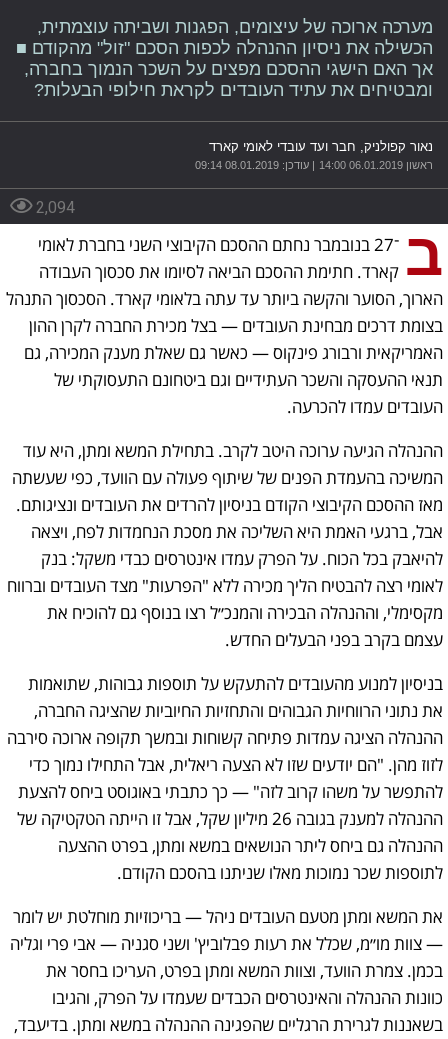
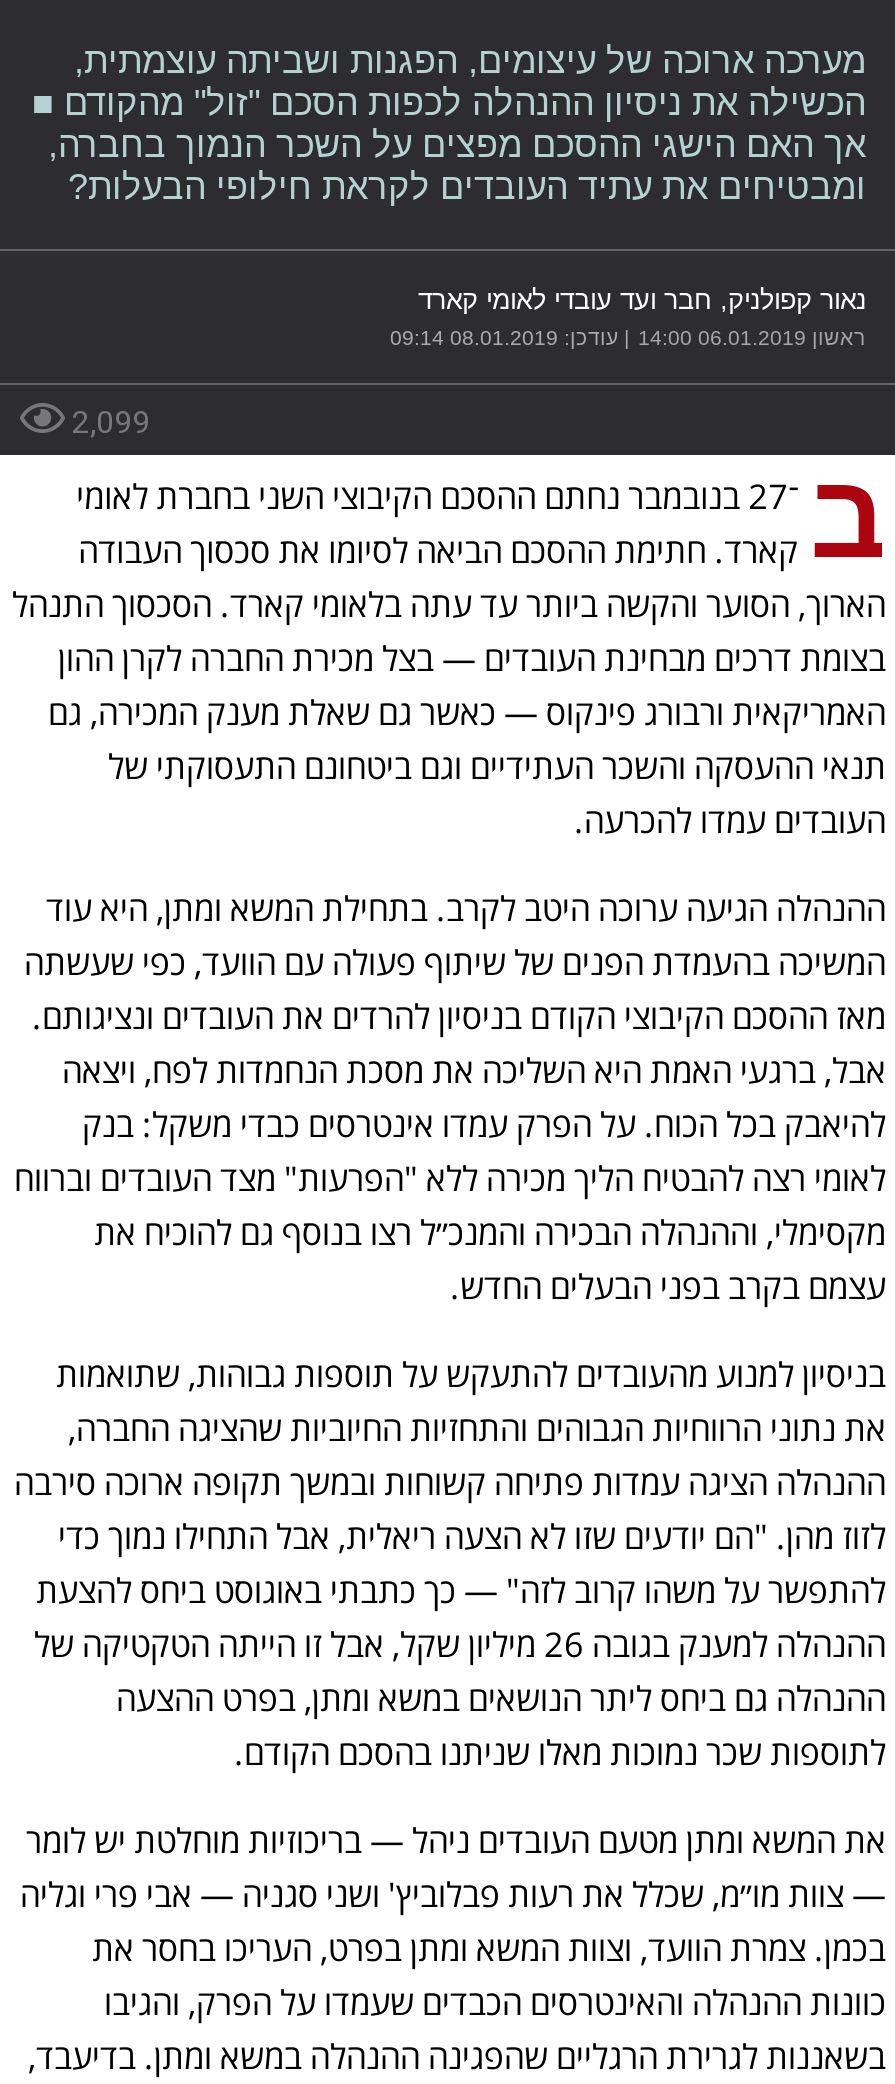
[36,196,75,220] 2,094 -> [72,399,150,447] 2,099

